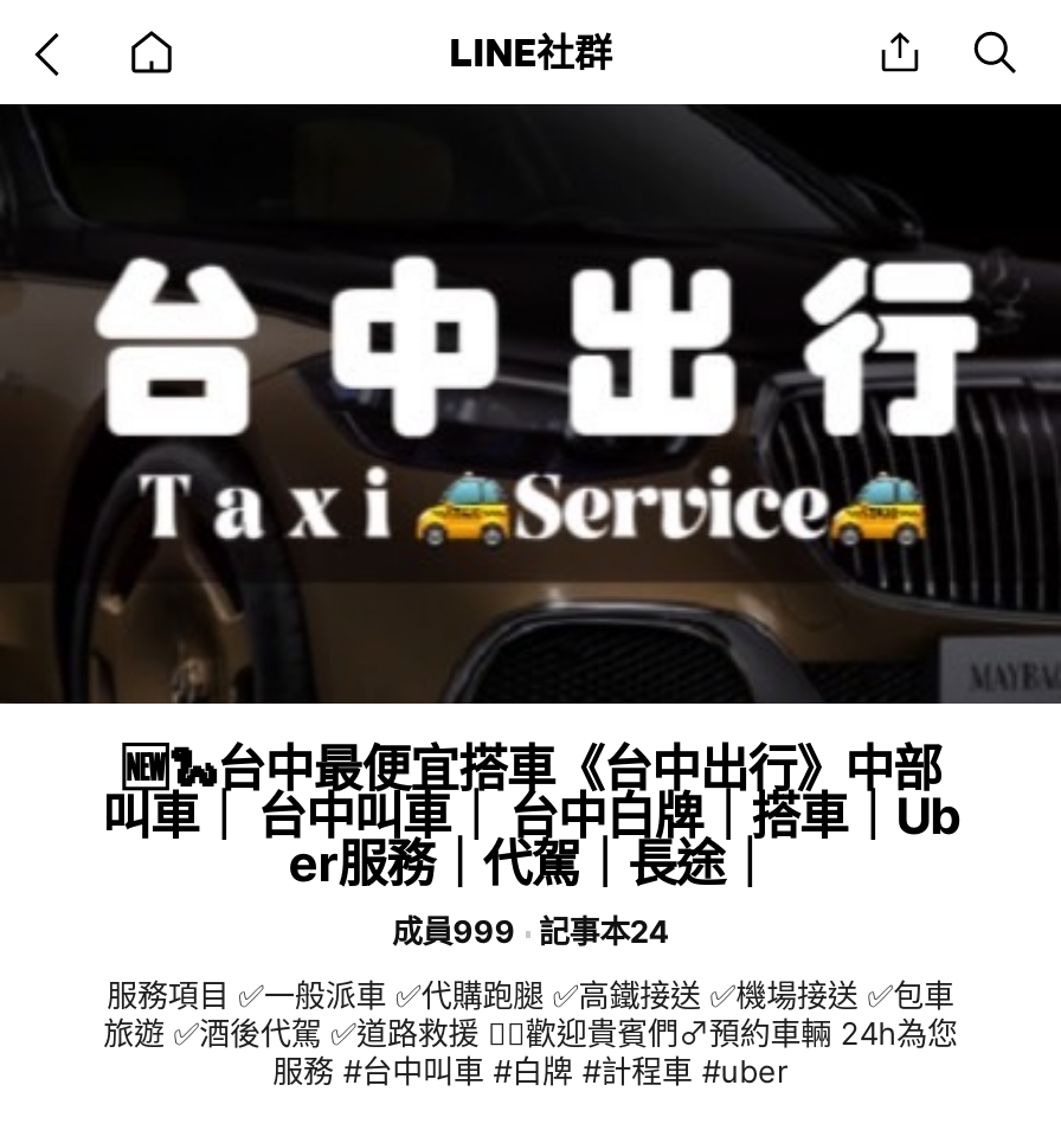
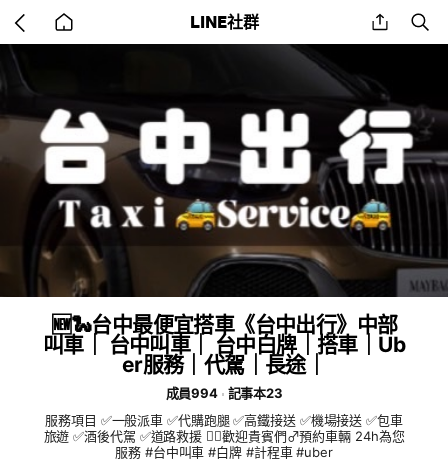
[392,912,515,950] 成員999 -> [165,385,217,401] 成員994
[539,912,669,950] 記事本24 -> [227,385,282,401] 記事本23

